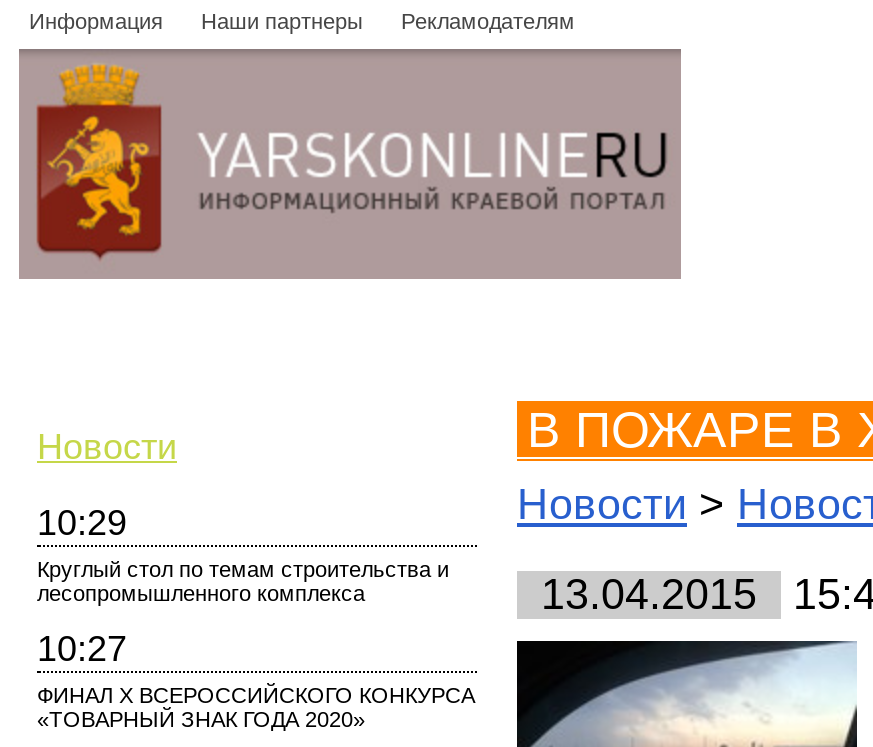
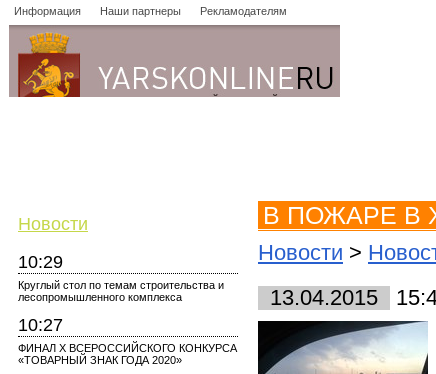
[19,191,681,279] [image] -> none

